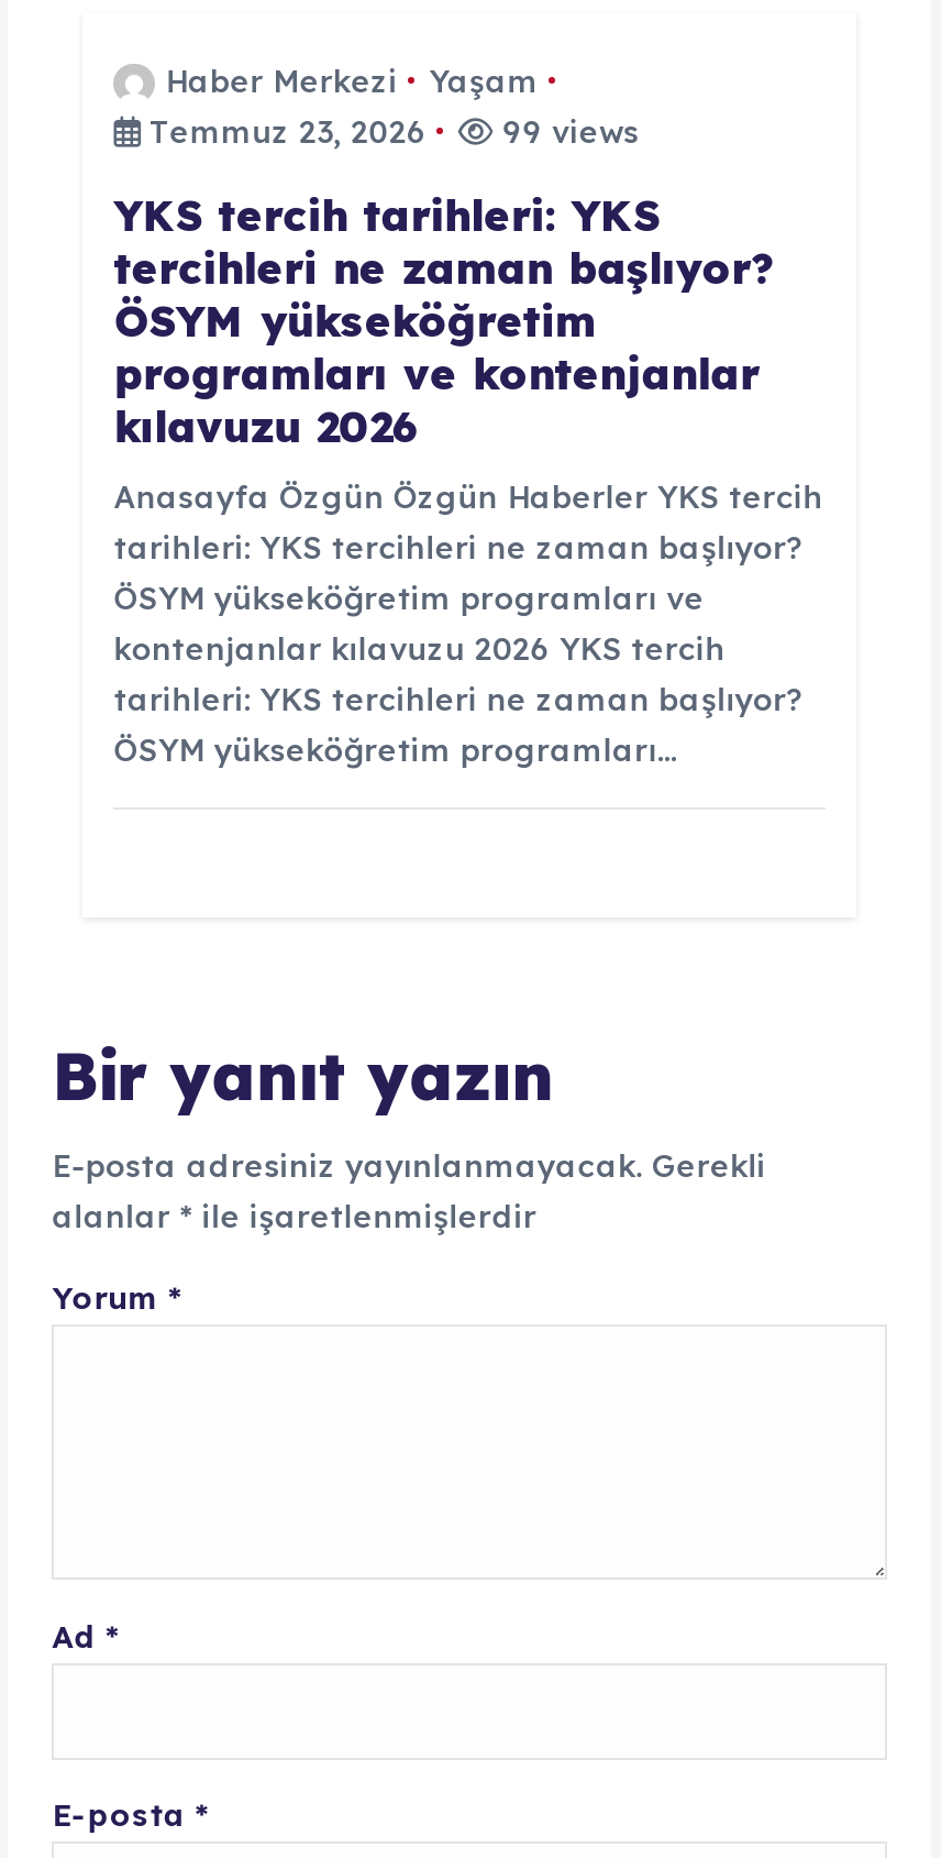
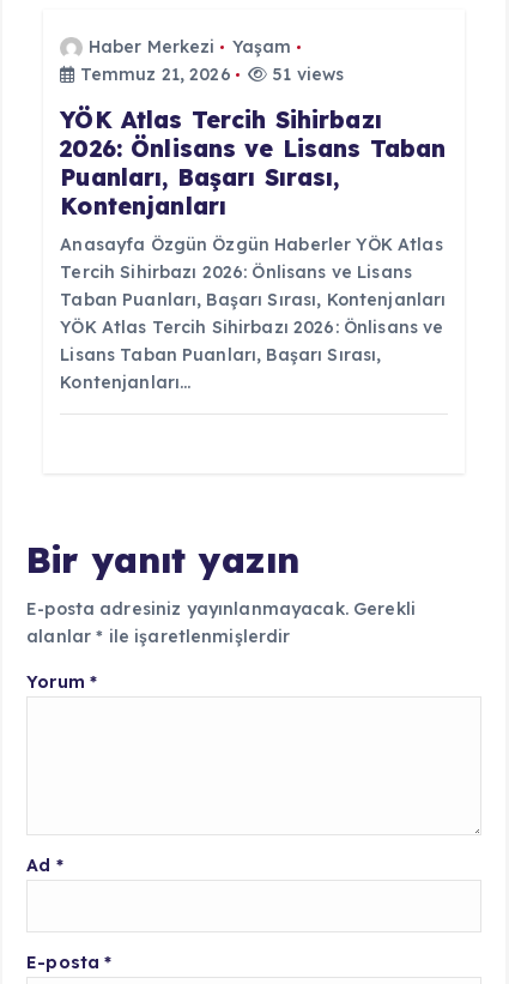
[140,112,639,151] Temmuz 23, 2026 | 99 views -> [75,63,344,85] Temmuz 21, 2026 | 51 views
[114,189,773,453] YKS tercih tarihleri: YKS | tercihleri ne zaman başlıyor? | ÖSYM yükseköğretim | programları ve kontenjanlar | kılavuzu 2026 -> [60,105,446,220] YÖK Atlas Tercih Sihirbazı | 2026: Önlisans ve Lisans Taban | Puanları, Başarı Sırası, | Kontenjanları
[114,477,823,770] Anasayfa Özgün Özgün Haberler YKS tercih | tarihleri: YKS tercihleri ne zaman başlıyor? | ÖSYM yükseköğretim programları ve | kontenjanlar kılavuzu 2026 YKS tercih | tarihleri: YKS tercihleri ne zaman başlıyor? | ÖSYM yükseköğretim programları… -> [60,234,446,393] Anasayfa Özgün Özgün Haberler YÖK Atlas | Tercih Sihirbazı 2026: Önlisans ve Lisans | Taban Puanları, Başarı Sırası, Kontenjanları | YÖK Atlas Tercih Sihirbazı 2026: Önlisans ve | Lisans Taban Puanları, Başarı Sırası, | Kontenjanları…

